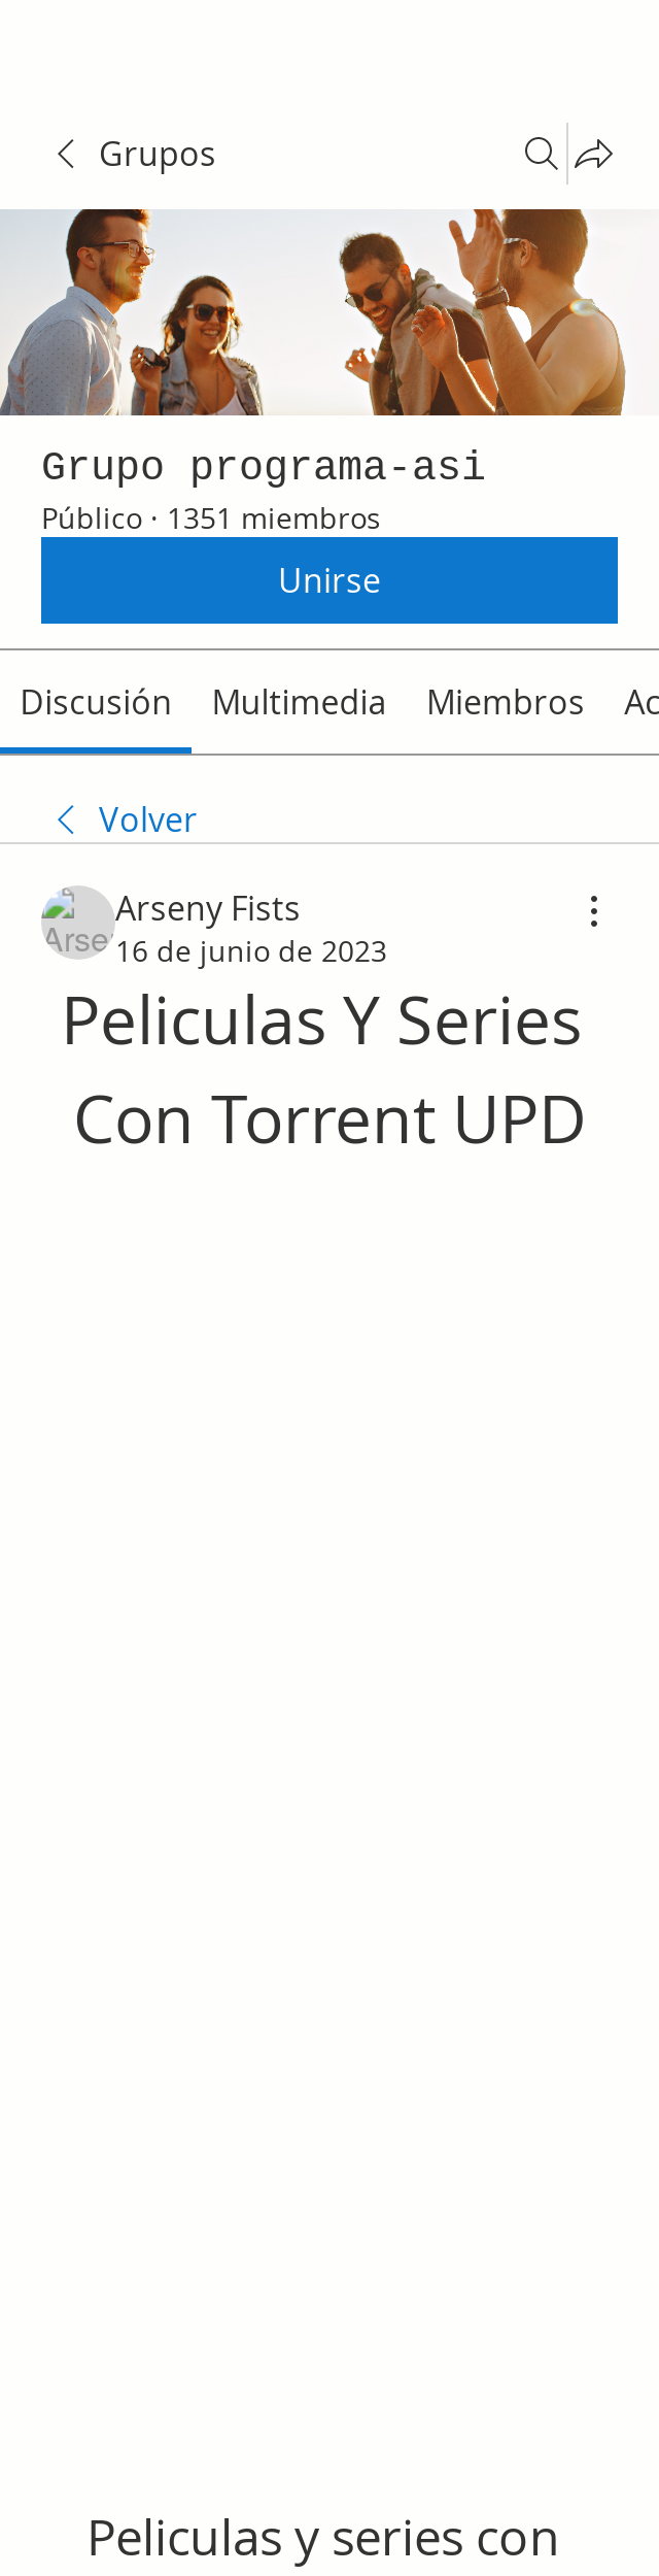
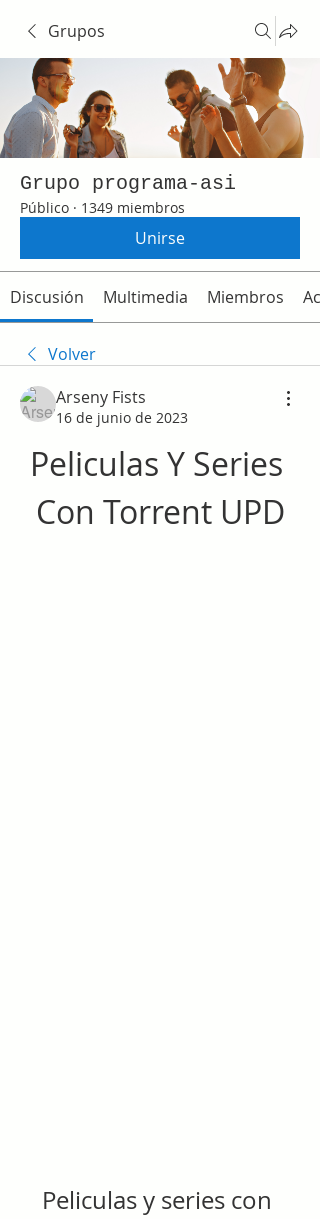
[41,498,381,537] Público · 1351 miembros -> [20,198,185,217] Público · 1349 miembros

